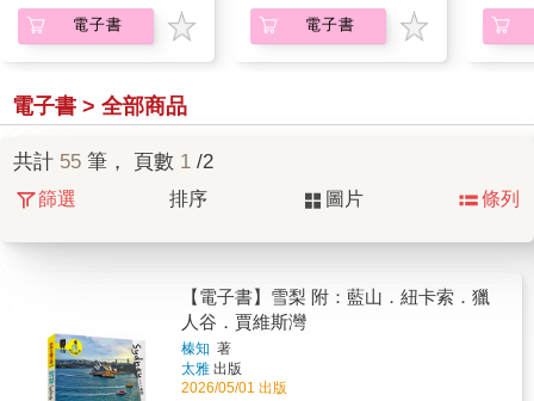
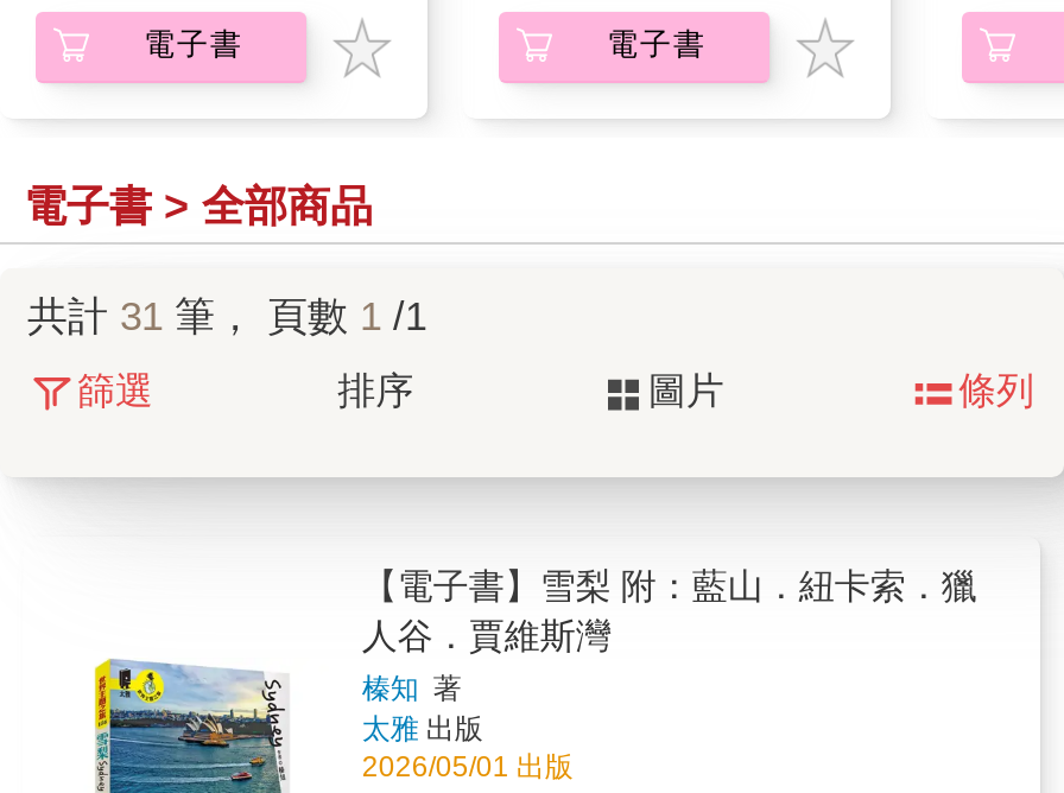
[14,151,214,174] 共計 55 筆， 頁數 1 /2 -> [27,295,426,340] 共計 31 筆， 頁數 1 /1

